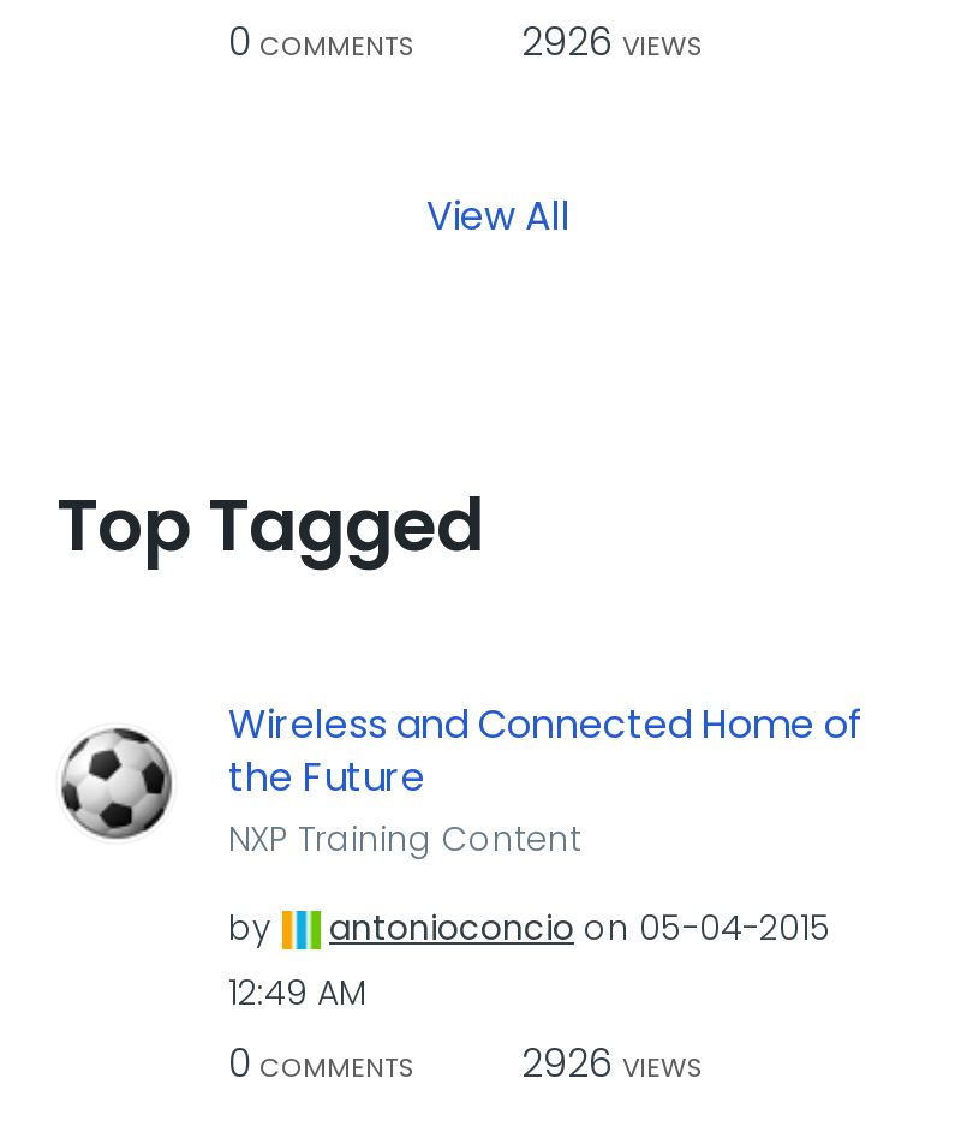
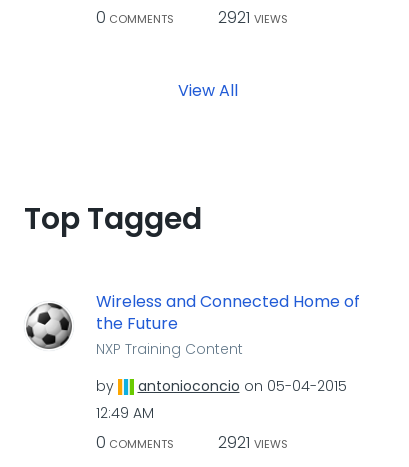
[228,14,704,70] 0 COMMENTS 2926 VIEWS -> [95,6,287,29] 0 COMMENTS 2921 VIEWS
[228,1035,704,1090] 0 COMMENTS 2926 VIEWS -> [95,430,287,453] 0 COMMENTS 2921 VIEWS

